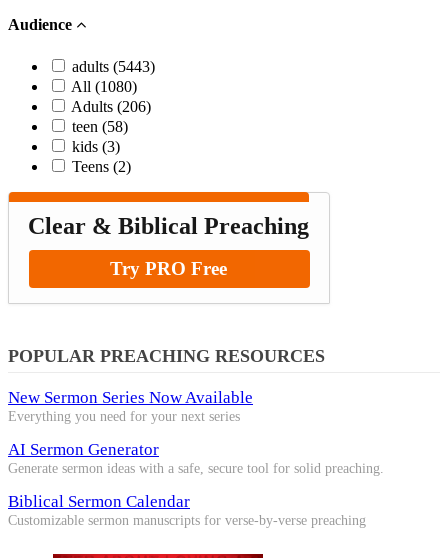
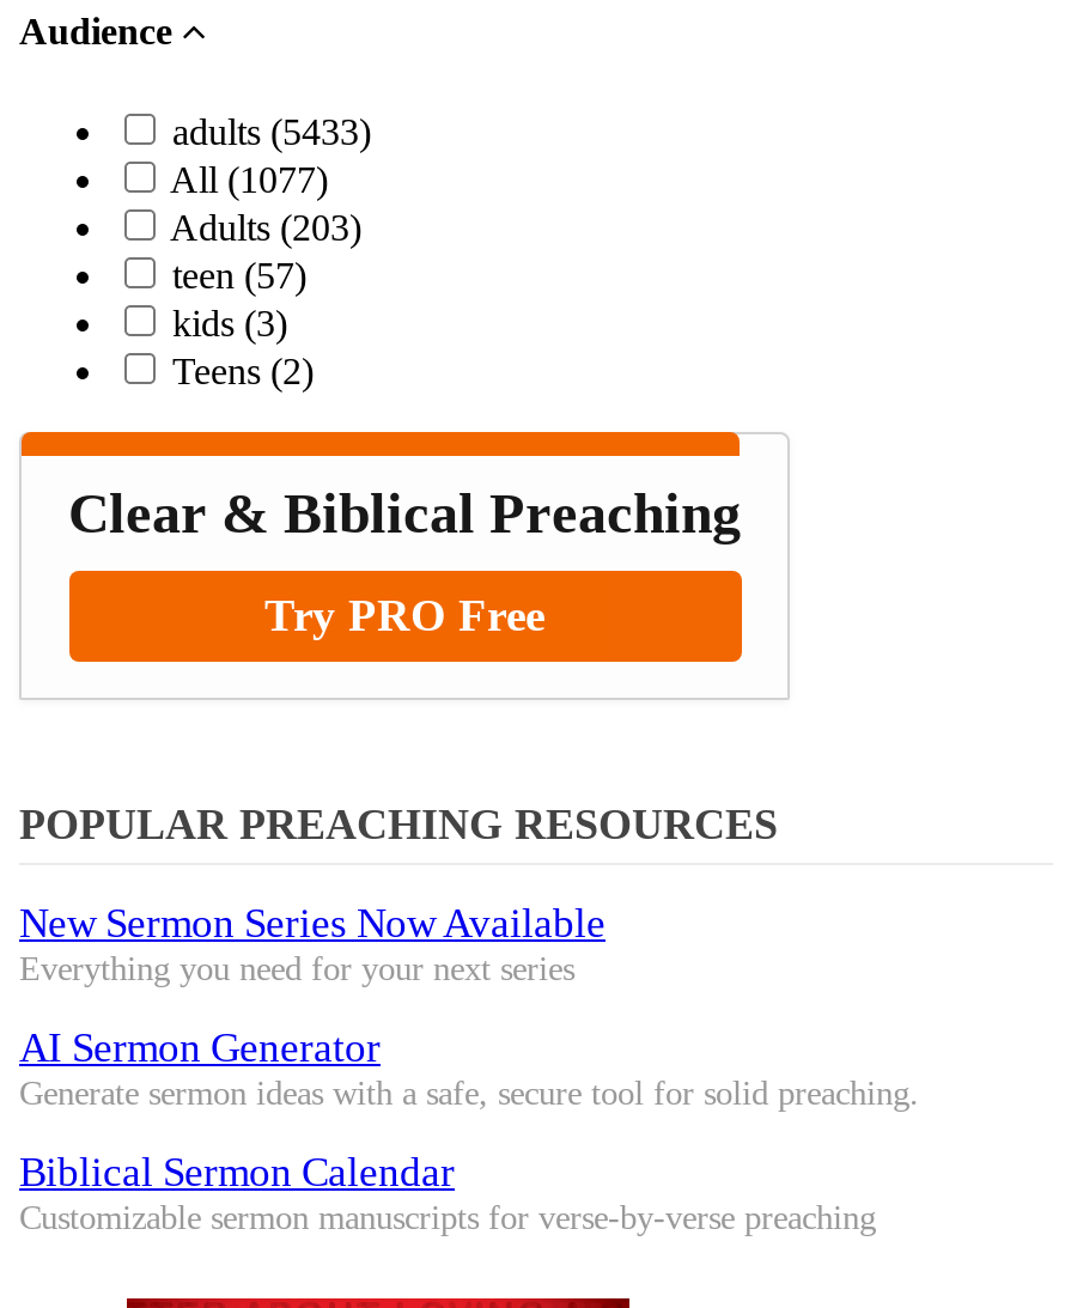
[68,57,155,74] adults (5443) -> [163,110,371,151] adults (5433)
[68,77,137,94] All (1080) -> [163,158,328,199] All (1077)
[68,97,151,114] Adults (206) -> [163,206,361,247] Adults (203)
[68,117,128,134] teen (58) -> [163,254,306,294] teen (57)

